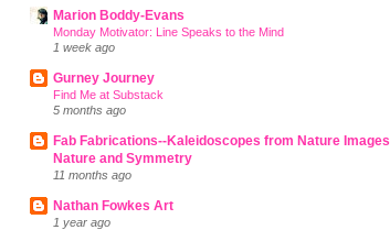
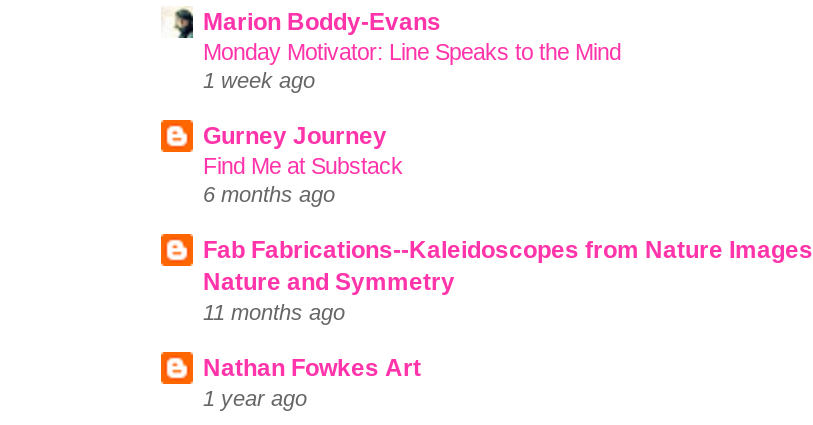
[53,104,126,117] 5 months ago -> [203,183,335,207] 6 months ago

